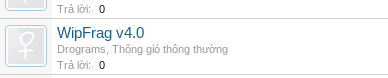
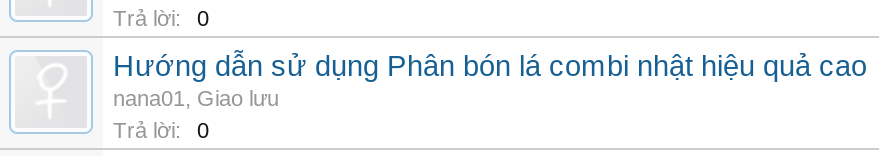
[57,25,228,55] WipFrag v4.0 | Drograms, Thông gió thông thường -> [113,50,867,110] Hướng dẫn sử dụng Phân bón lá combi nhật hiệu quả cao | nana01, Giao lưu

